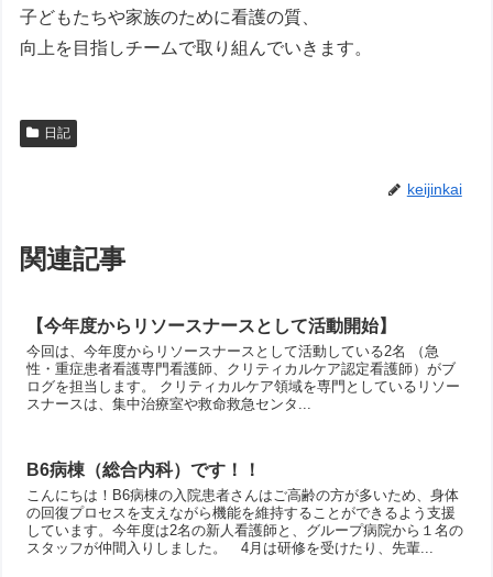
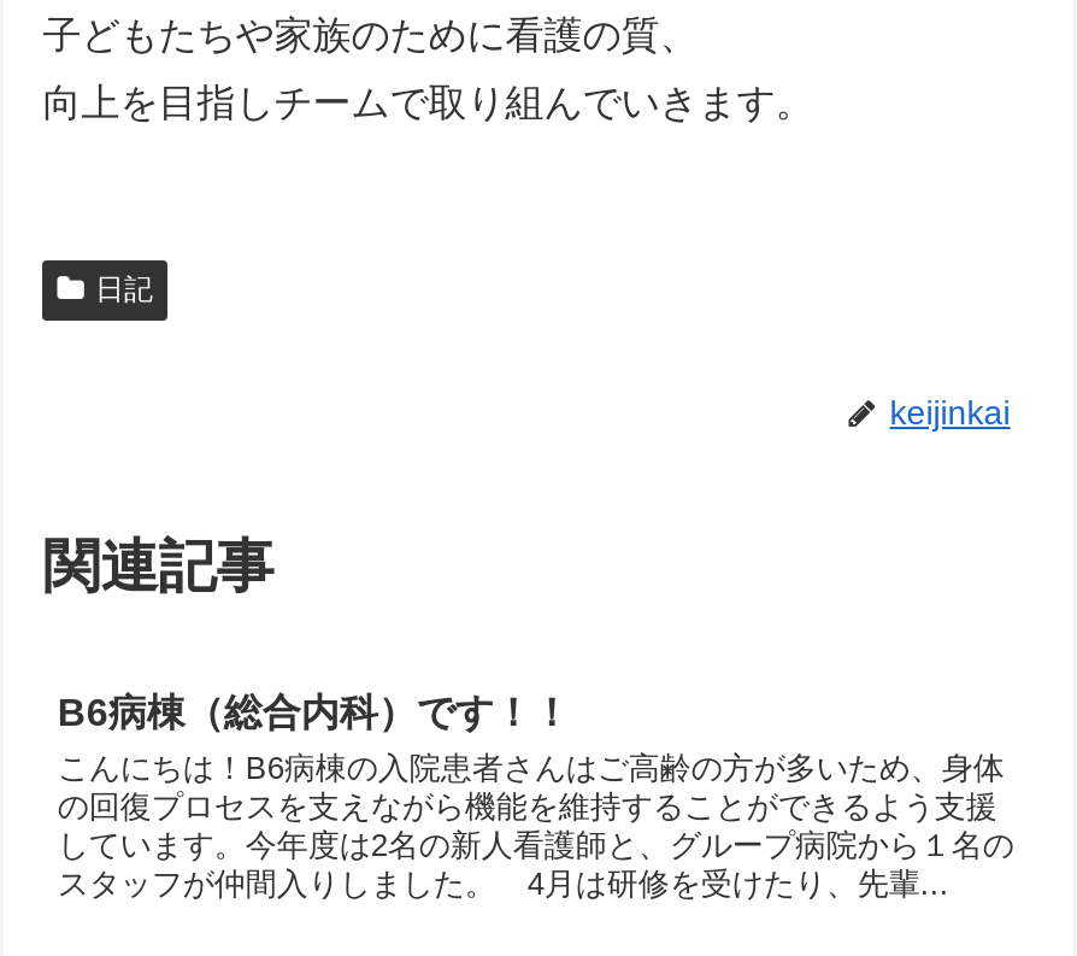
[27,317,460,412] 【今年度からリソースナースとして活動開始】 | 今回は、今年度からリソースナースとして活動している2名 （急 | 性・重症患者看護専門看護師、クリティカルケア認定看護師）がブ | ログを担当します。 クリティカルケア領域を専門としているリソー | スナースは、集中治療室や救命救急センタ... -> none

